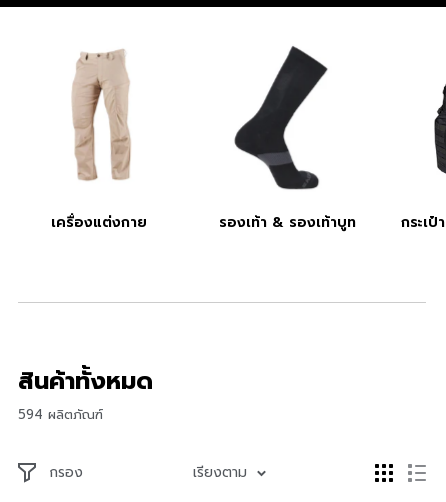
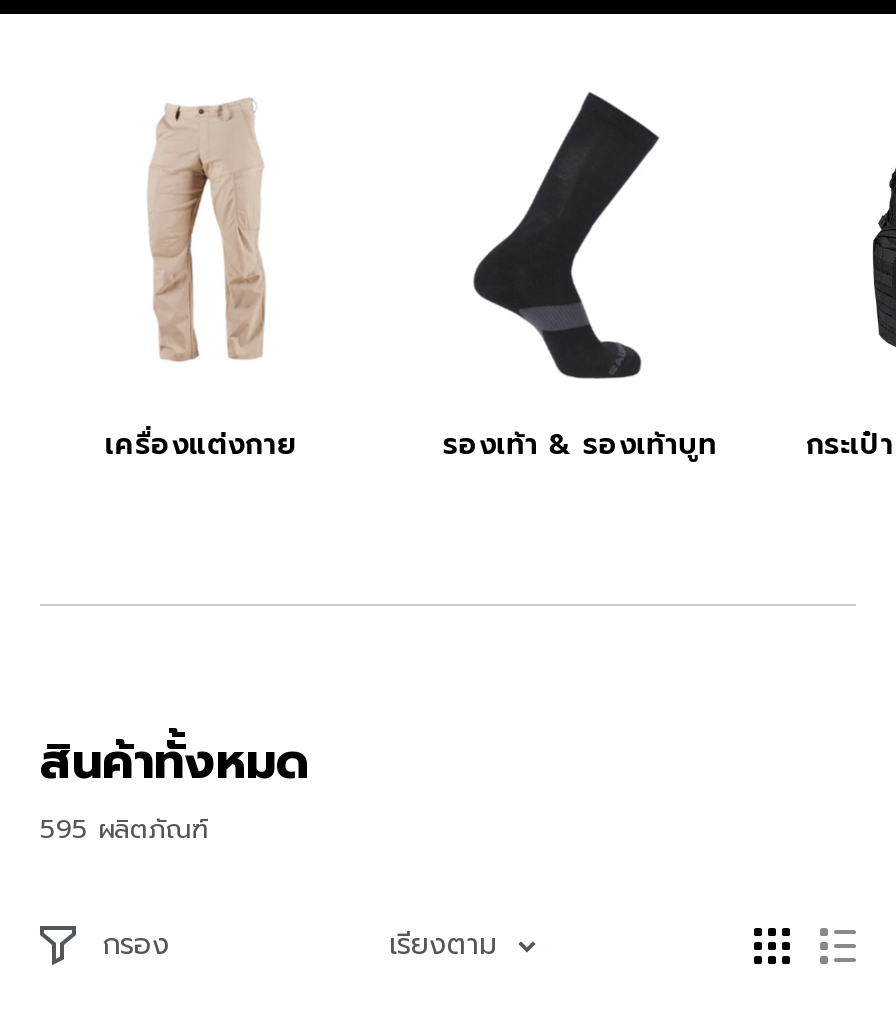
[18,405,103,424] 594 ผลิตภัณฑ์ -> [40,810,208,848] 595 ผลิตภัณฑ์

